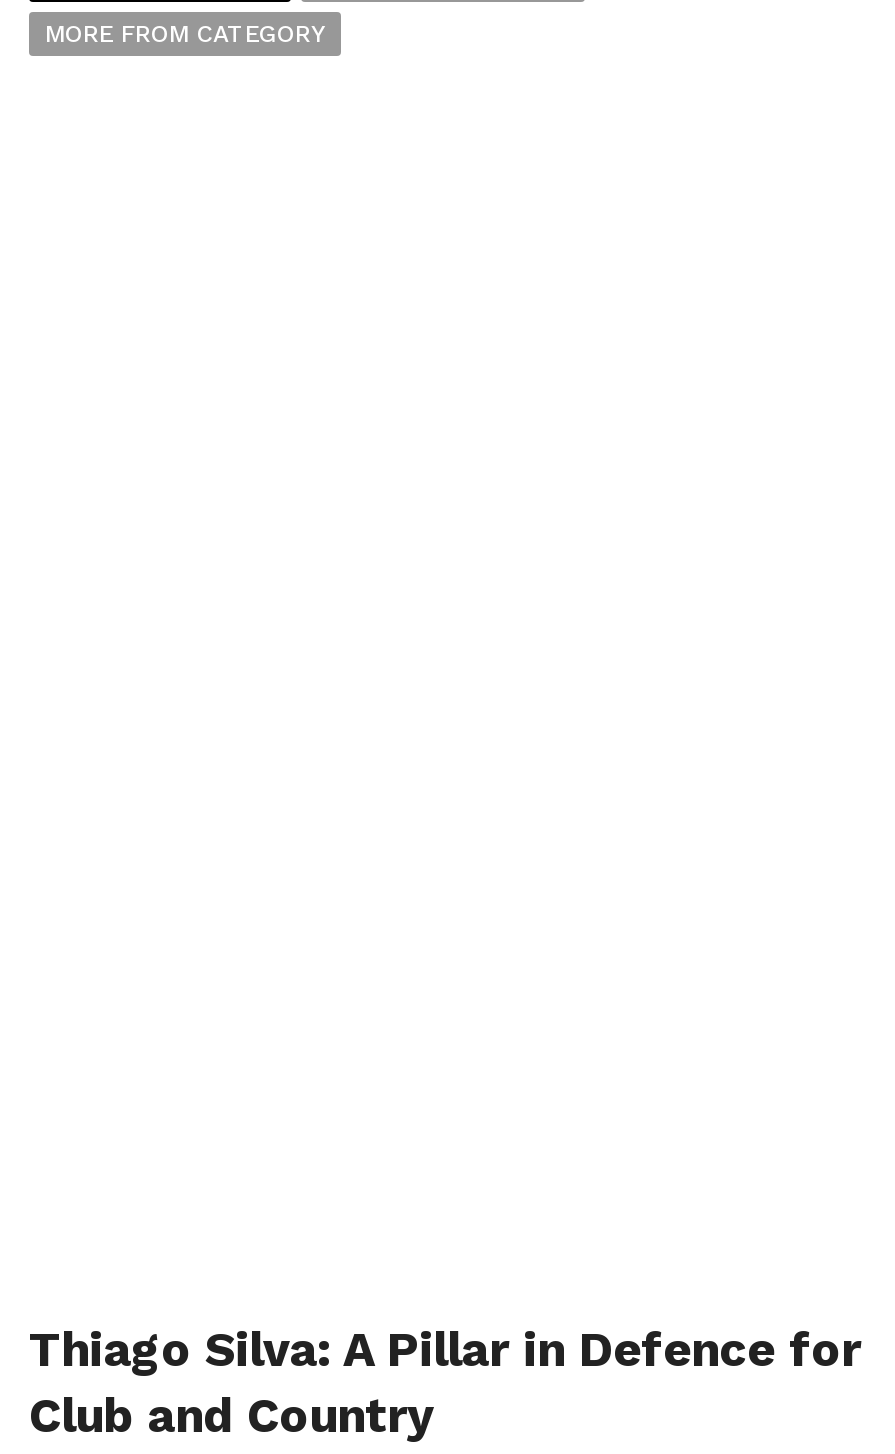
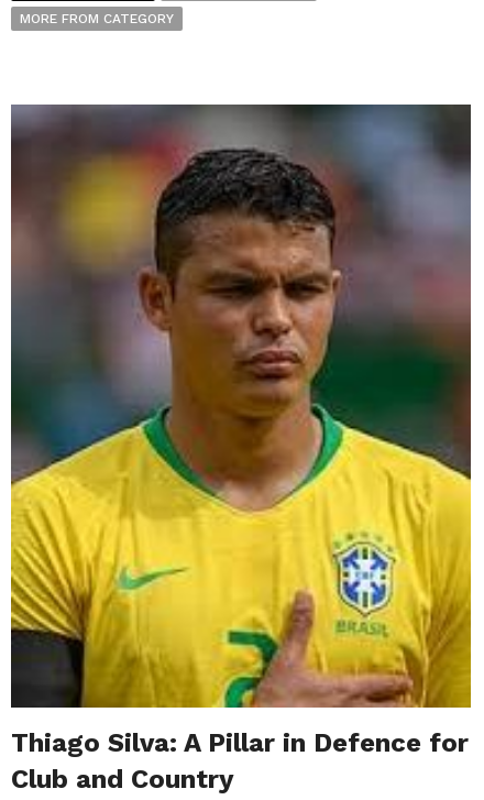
none -> [10,103,472,709] [image]

